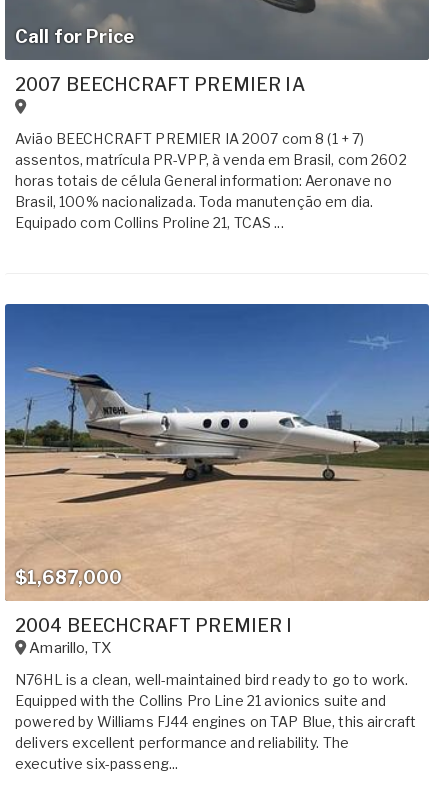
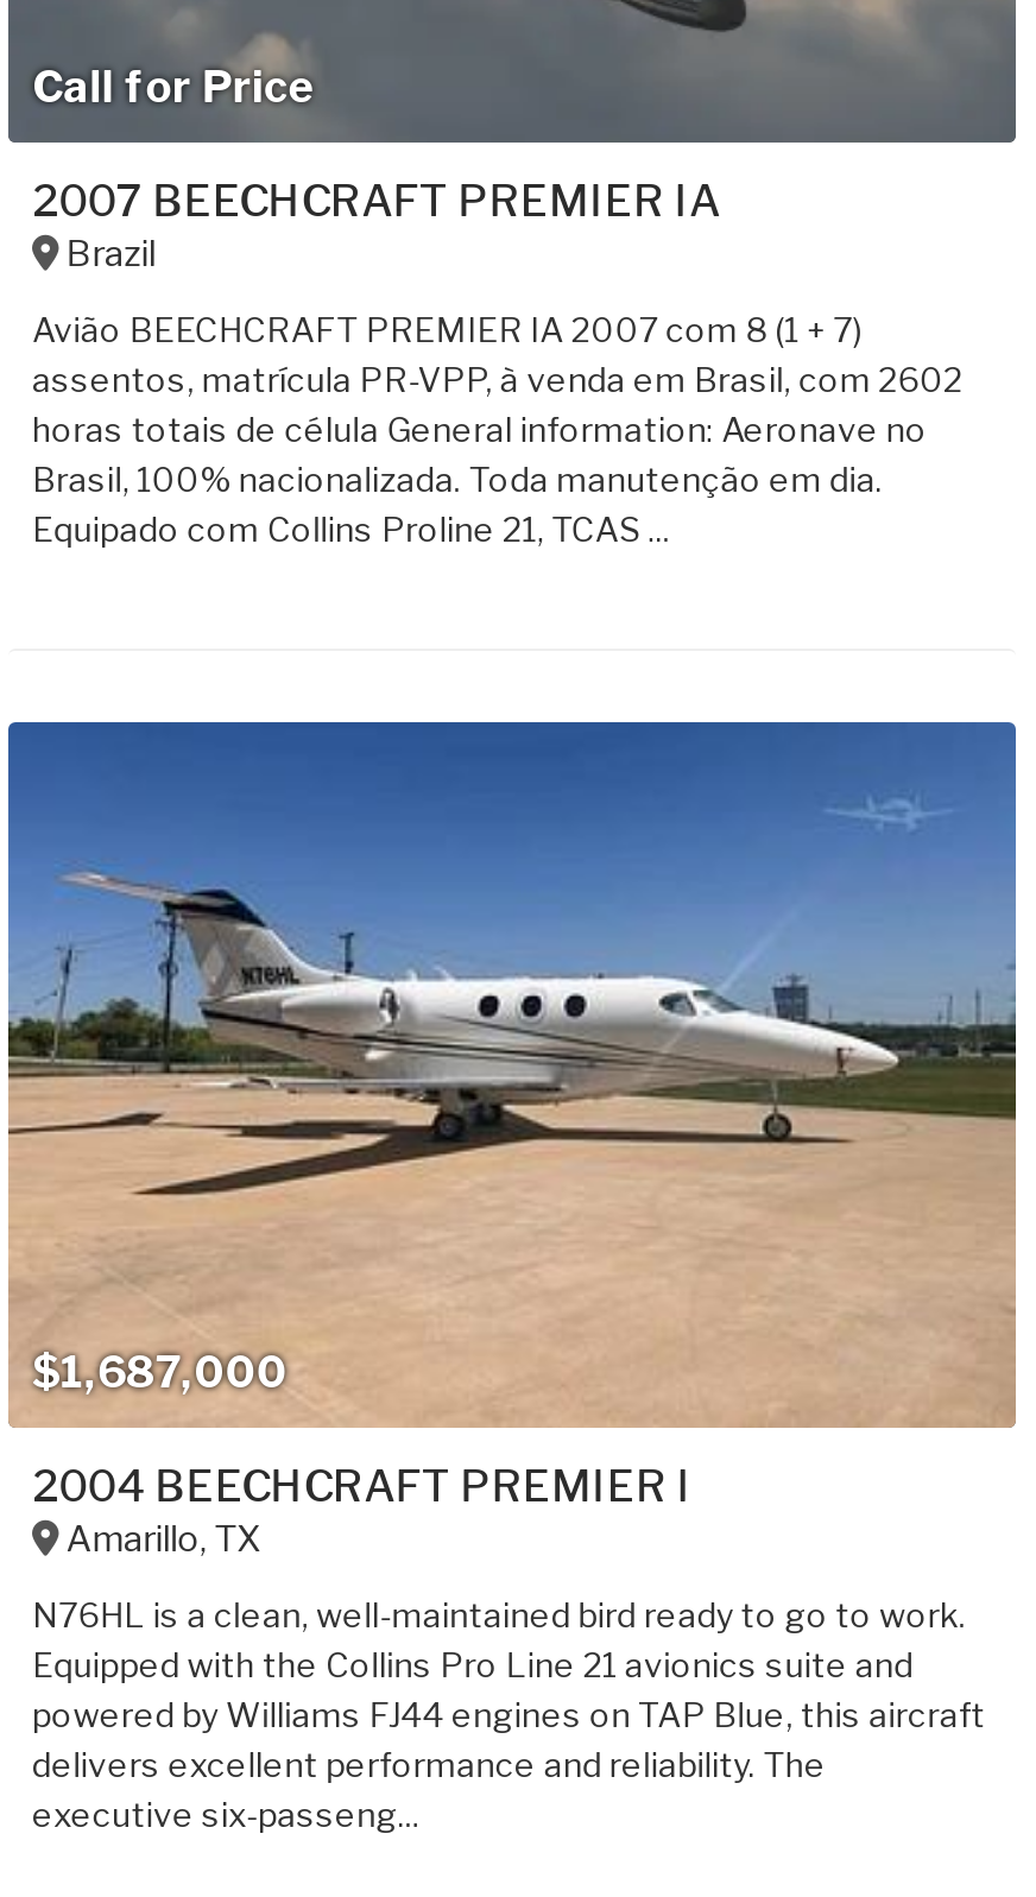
none -> [66,234,156,277] Brazil

